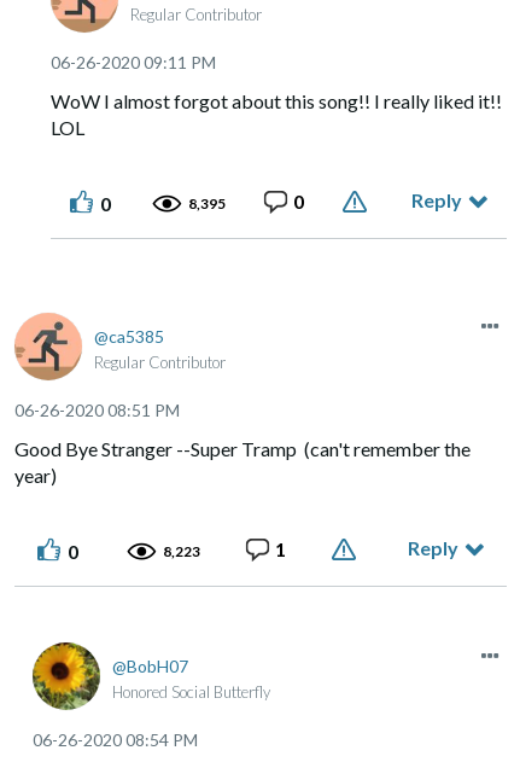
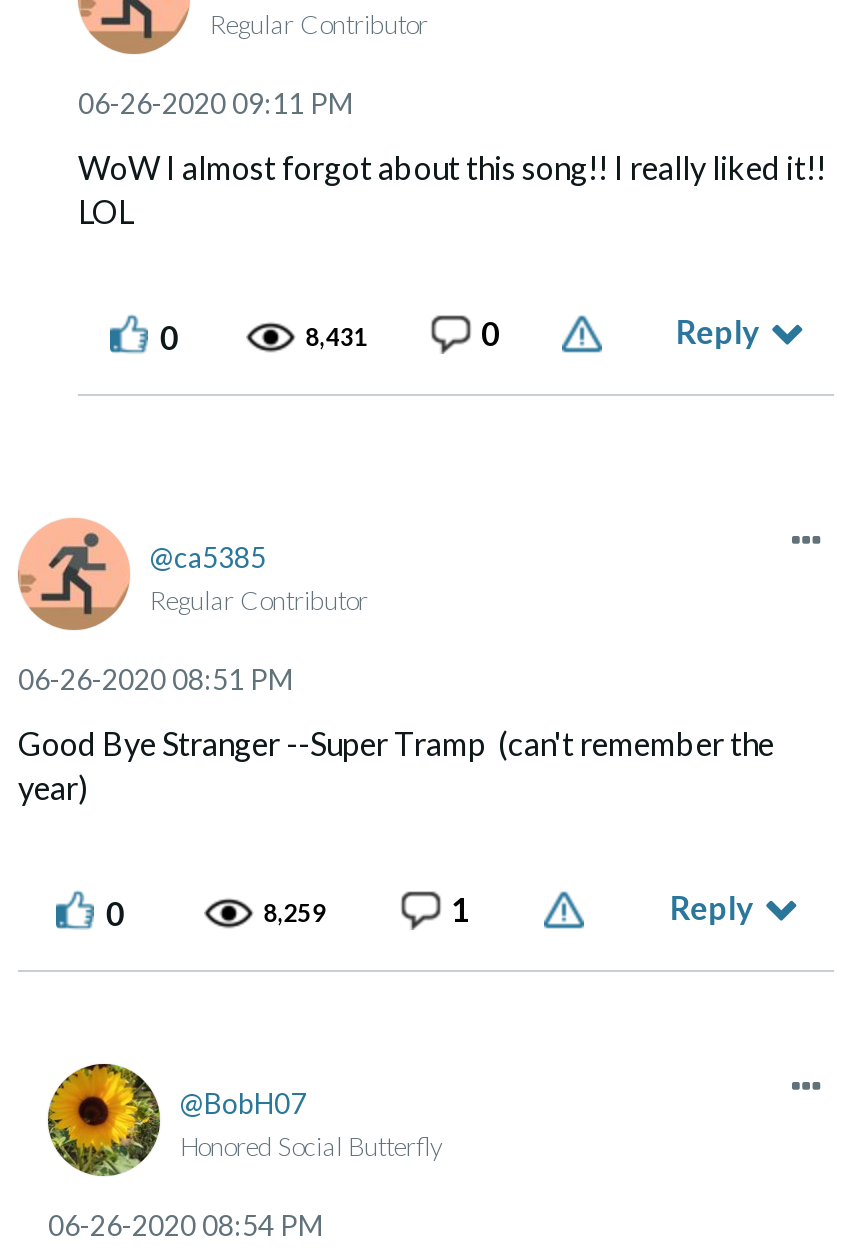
[188,194,225,212] 8,395 -> [305,321,367,351] 8,431
[163,542,200,560] 8,223 -> [263,897,325,927] 8,259

